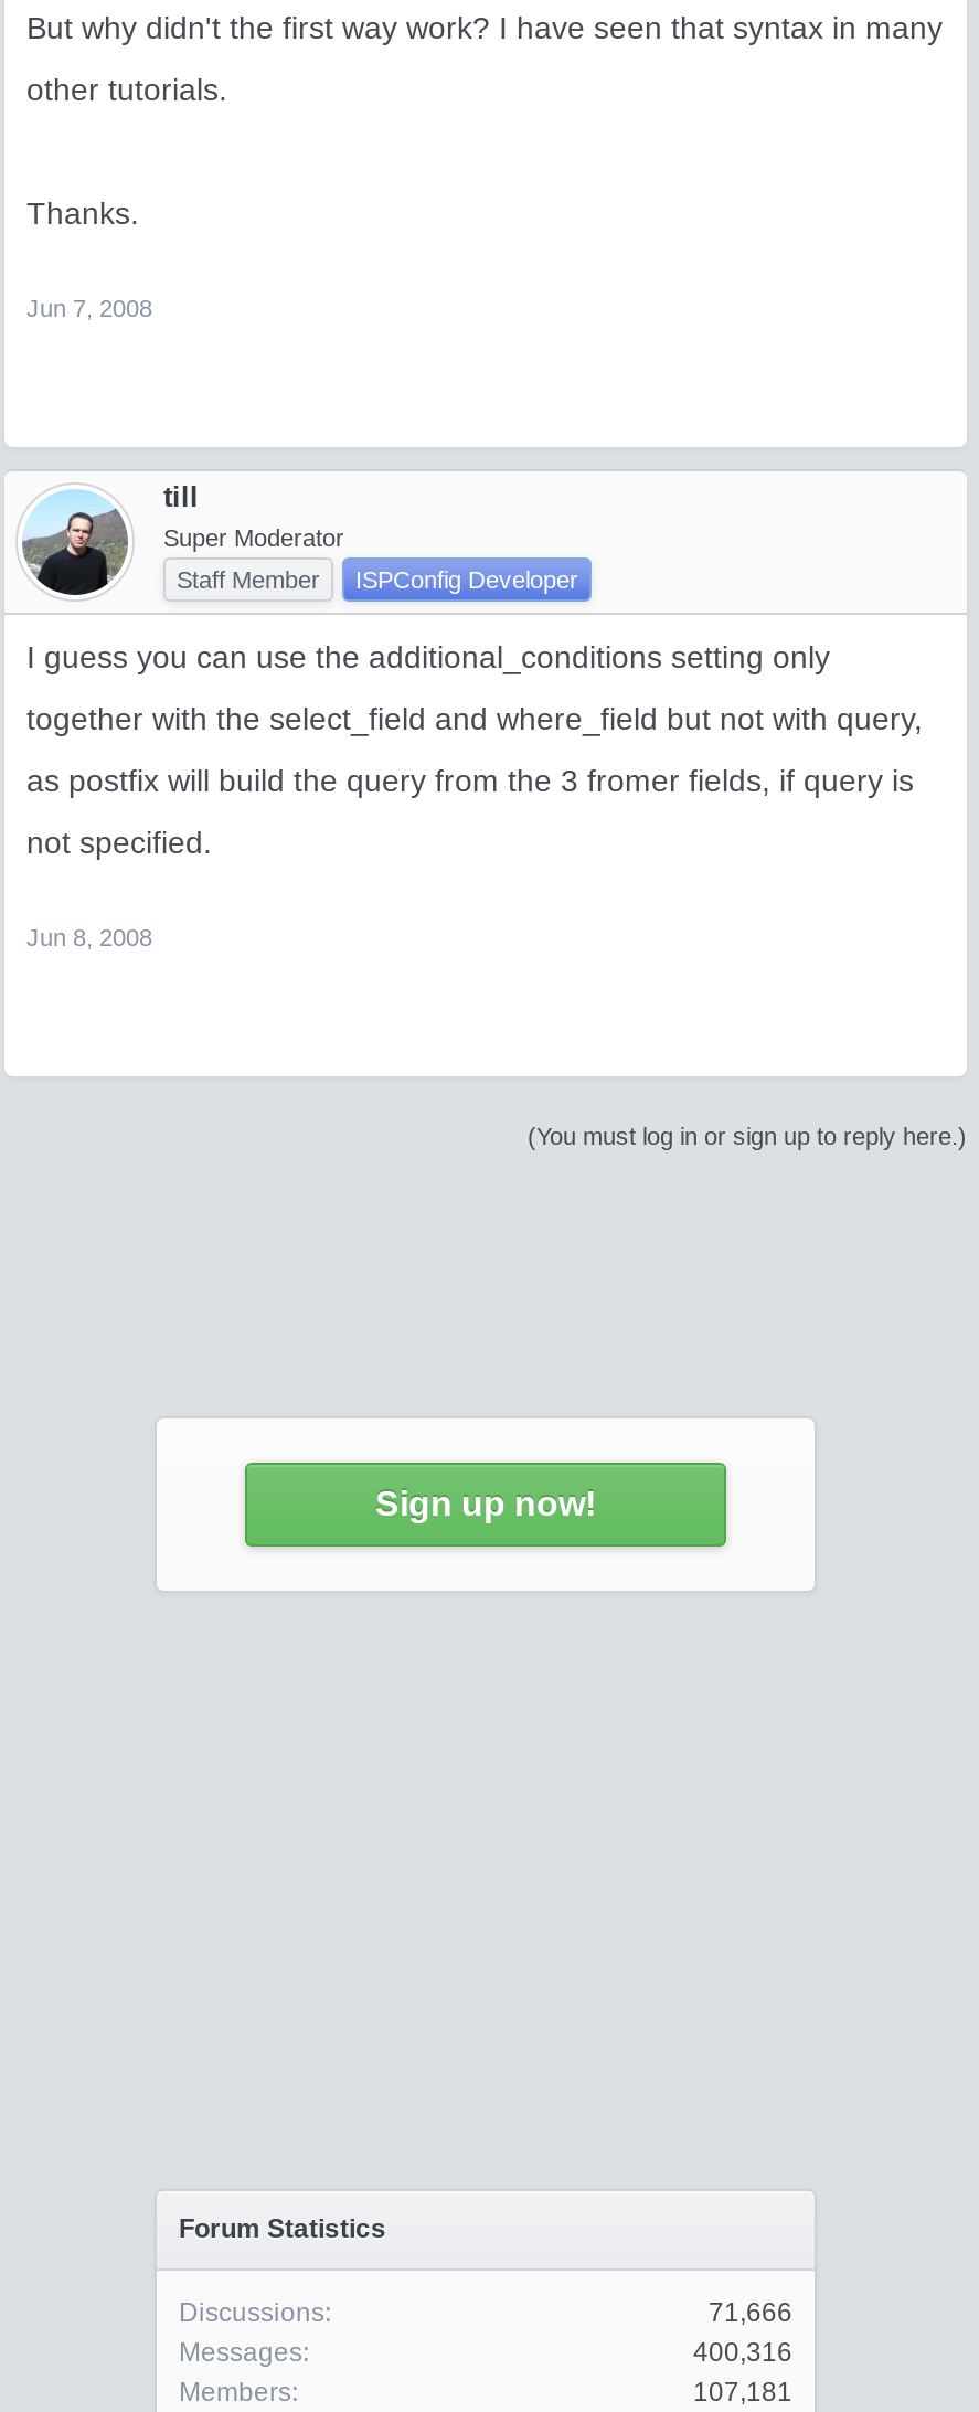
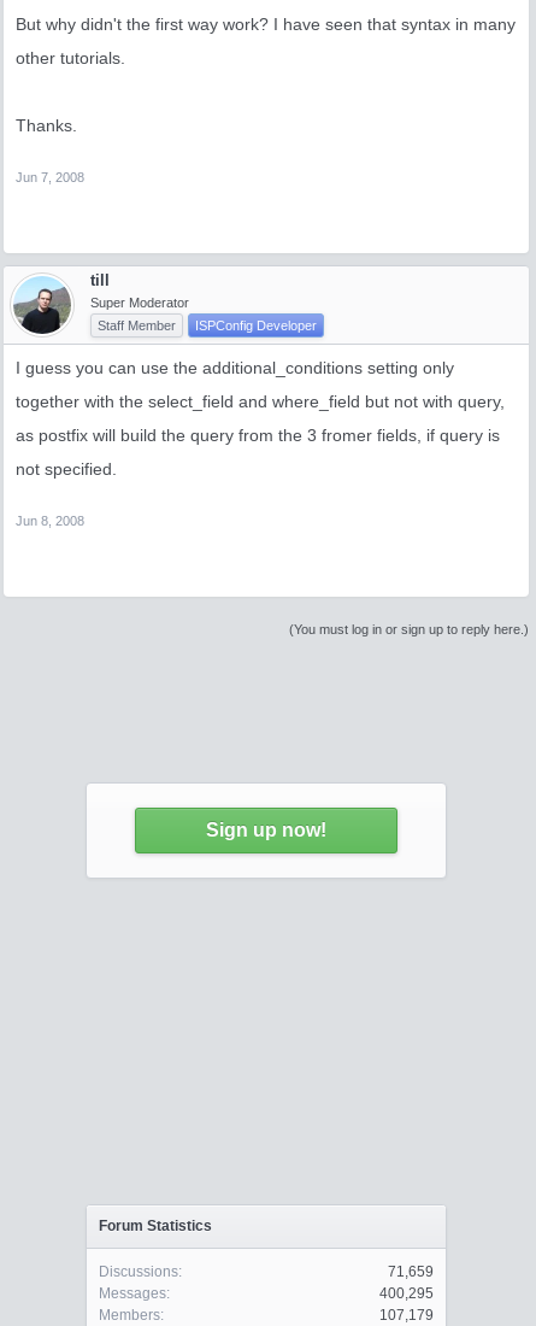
[709,2297,792,2328] 71,666 -> [388,1263,434,1280] 71,659
[693,2337,792,2368] 400,316 -> [379,1285,434,1302] 400,295
[693,2377,792,2408] 107,181 -> [379,1307,434,1324] 107,179

